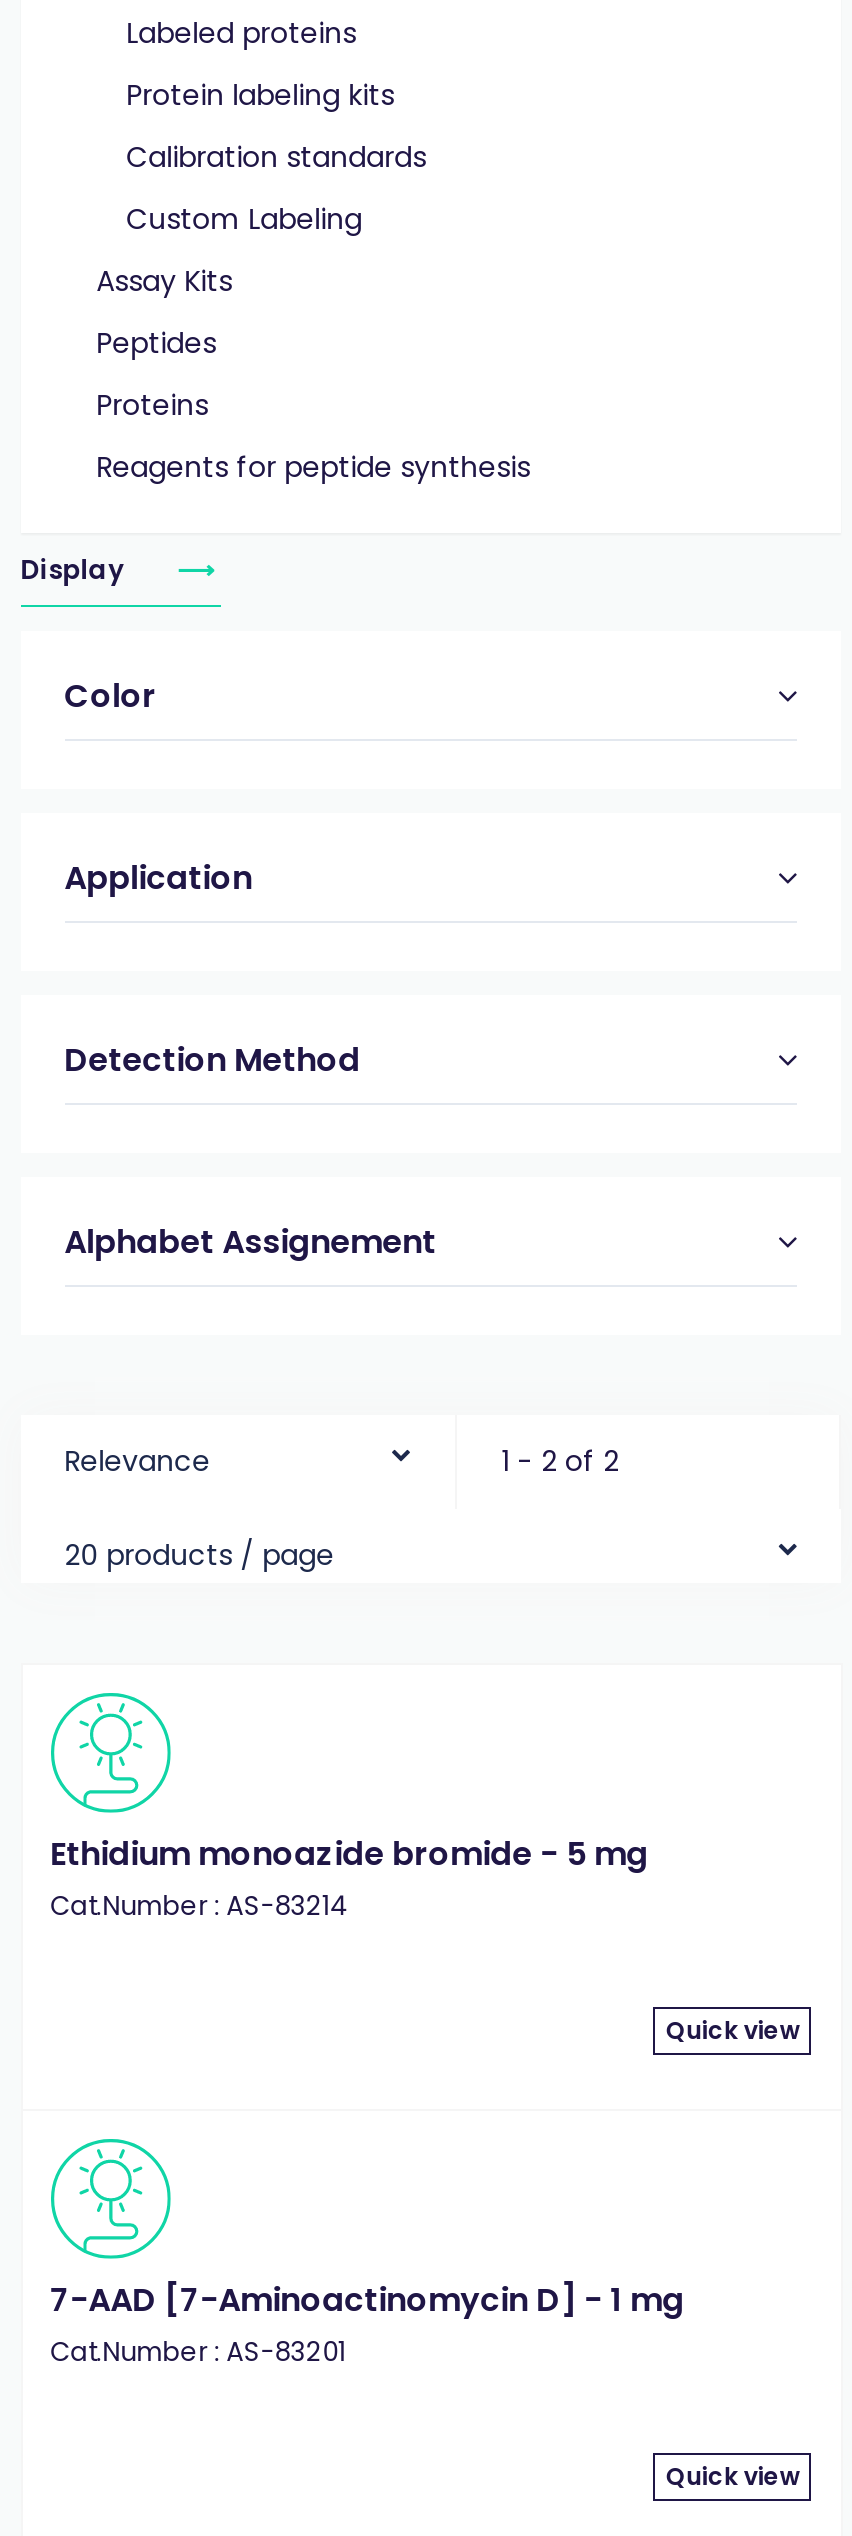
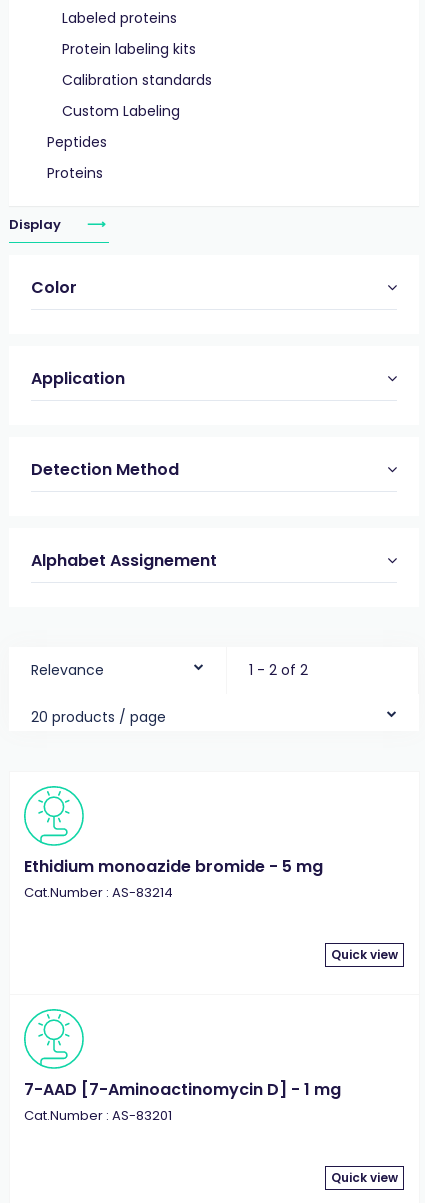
[96,261,232,301] Assay Kits -> none
[96,447,530,487] Reagents for peptide synthesis -> none

